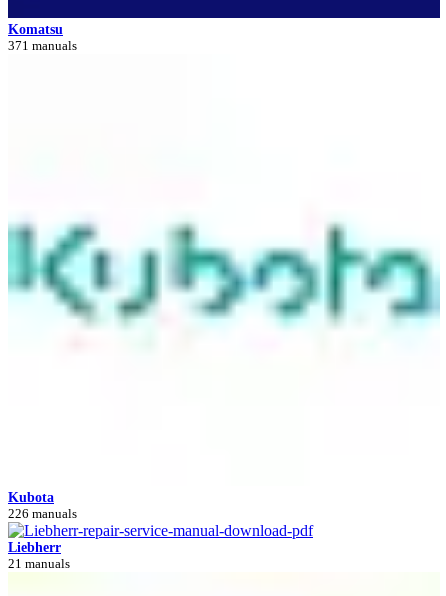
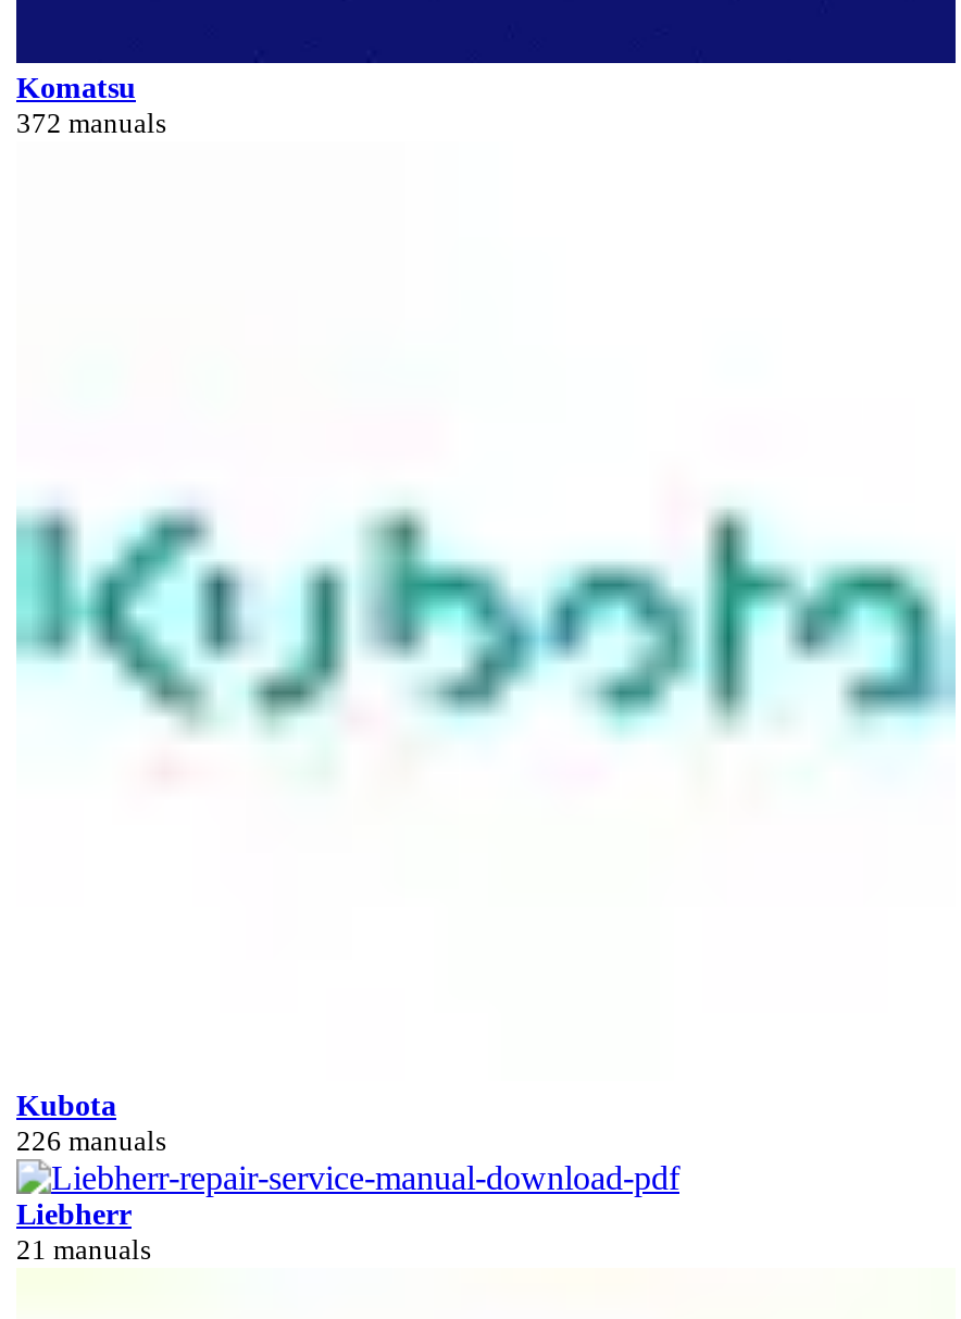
[8,38,77,53] 371 manuals -> [16,107,166,140] 372 manuals

